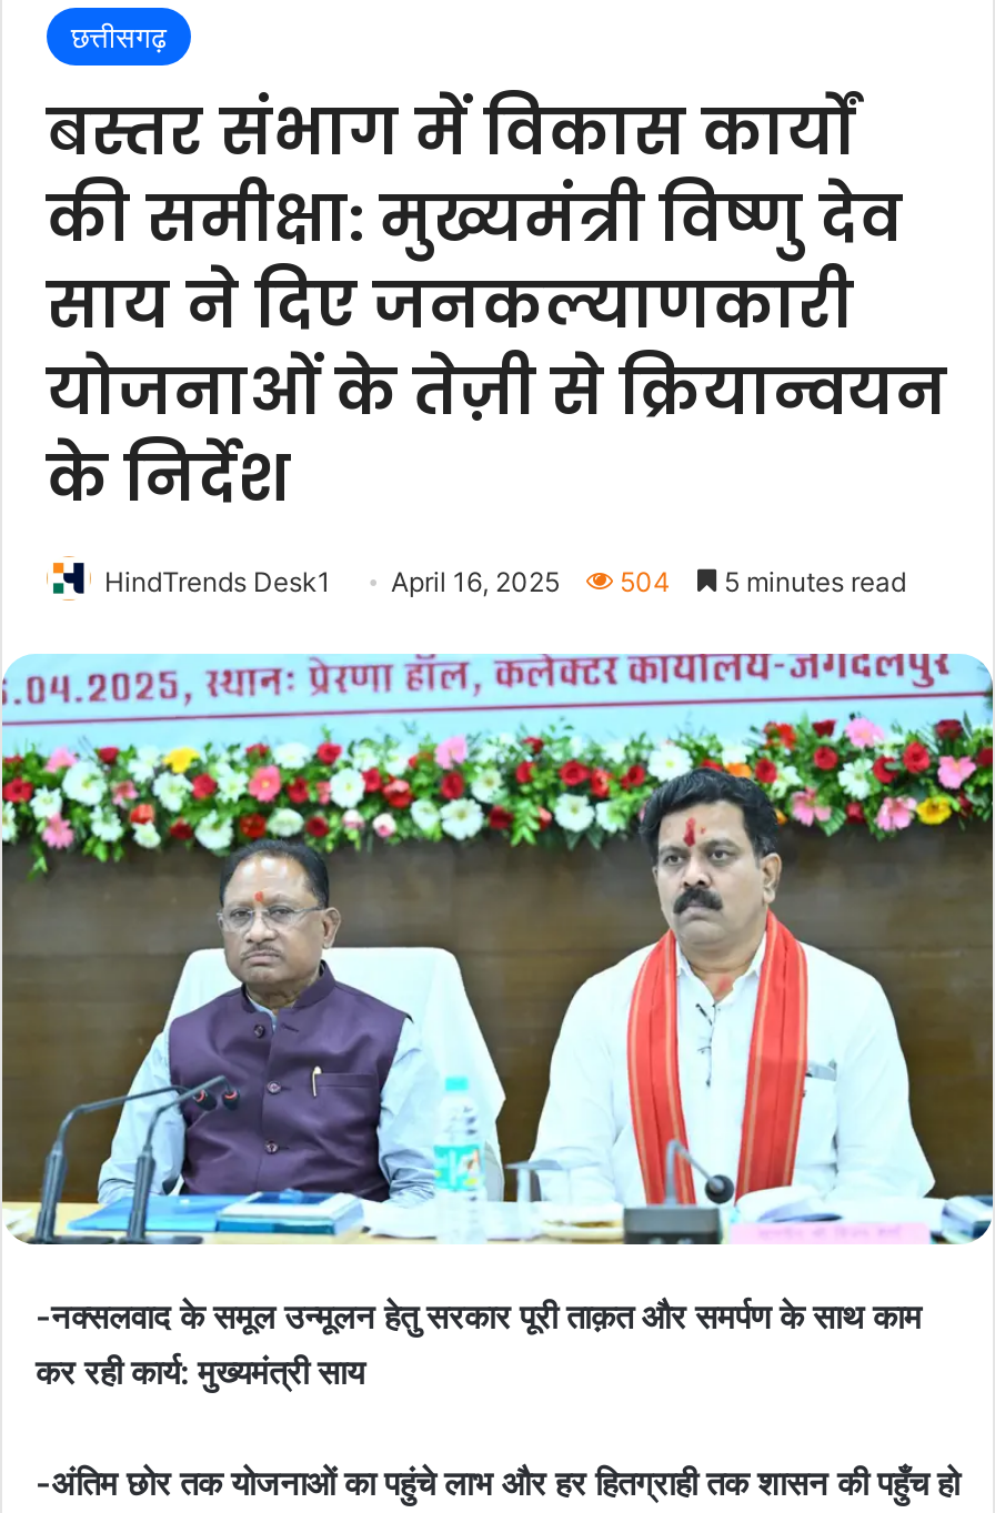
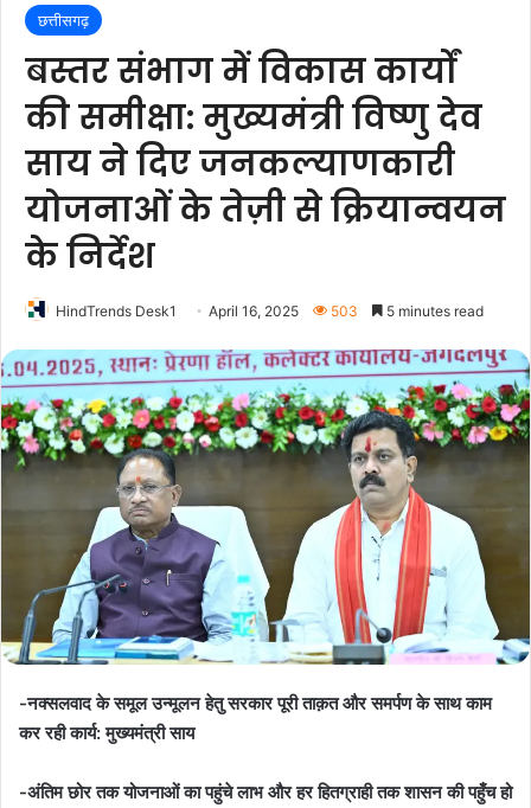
[104,565,906,598] HindTrends Desk1 April 16, 2025 504 5 minutes read -> [56,302,484,320] HindTrends Desk1 April 16, 2025 503 5 minutes read

